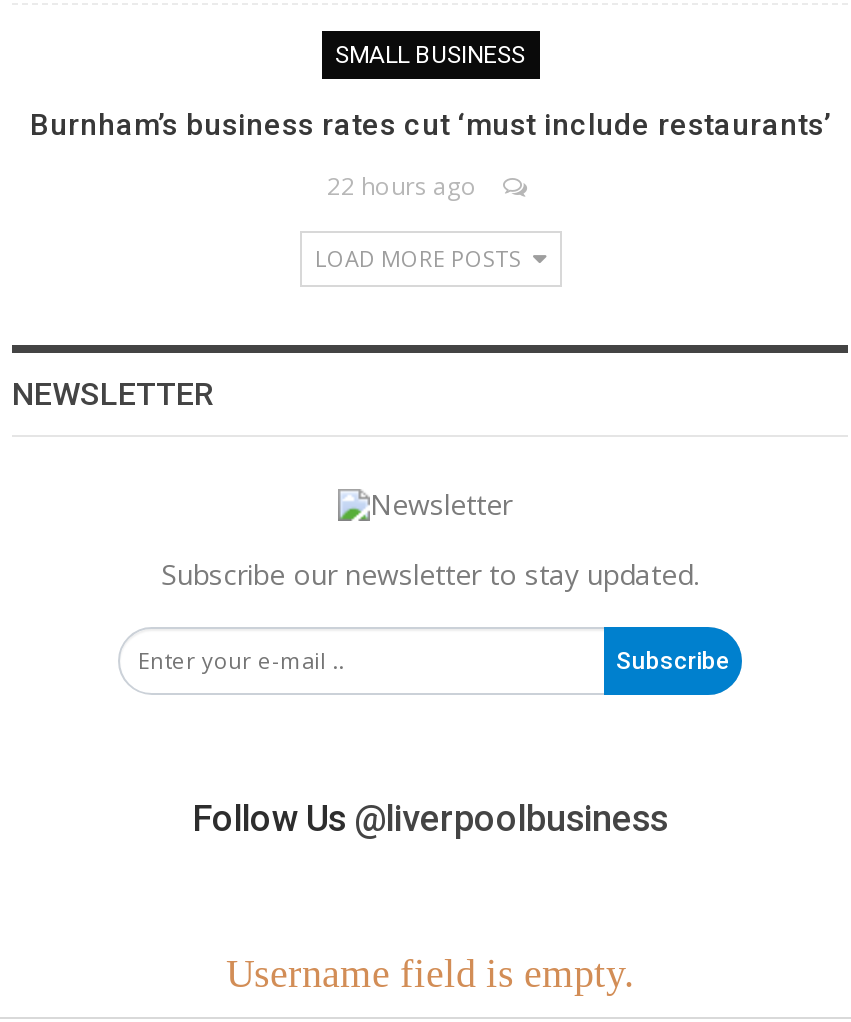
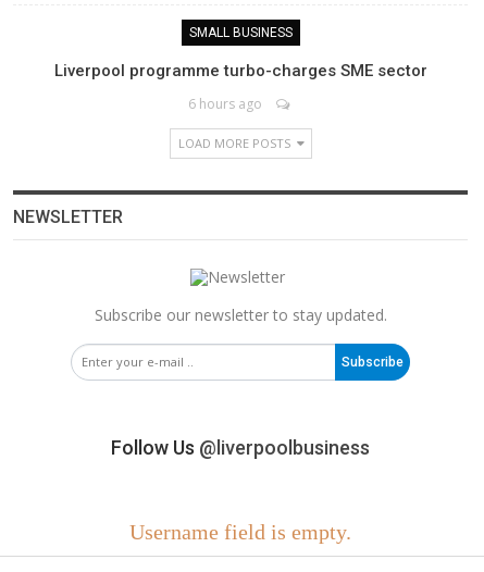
[30,106,830,142] Burnham’s business rates cut ‘must include restaurants’ -> [54,60,427,80] Liverpool programme turbo-charges SME sector
[327,168,477,202] 22 hours ago -> [188,94,262,113] 6 hours ago

